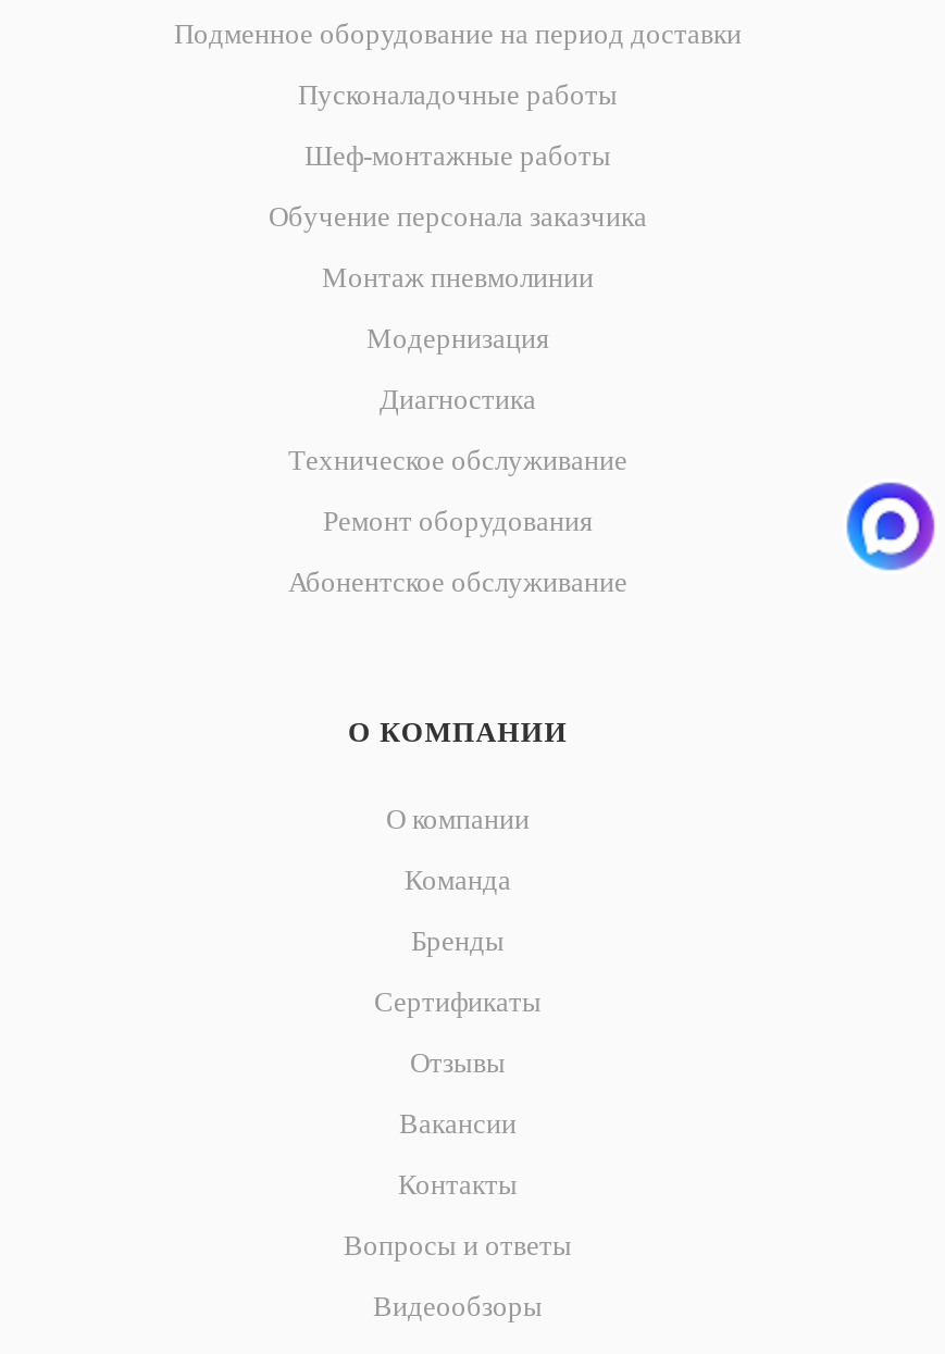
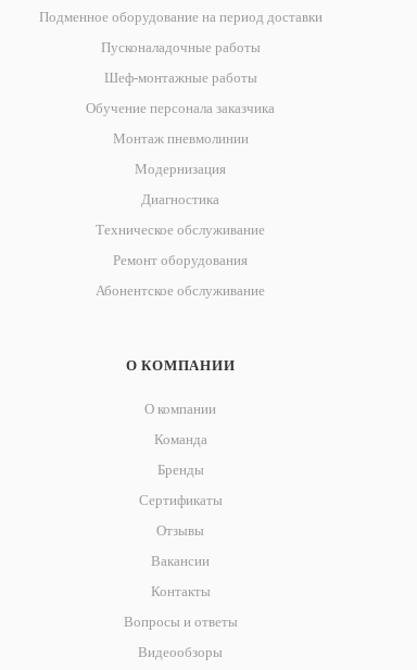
[843,479,938,572] [image] -> none

